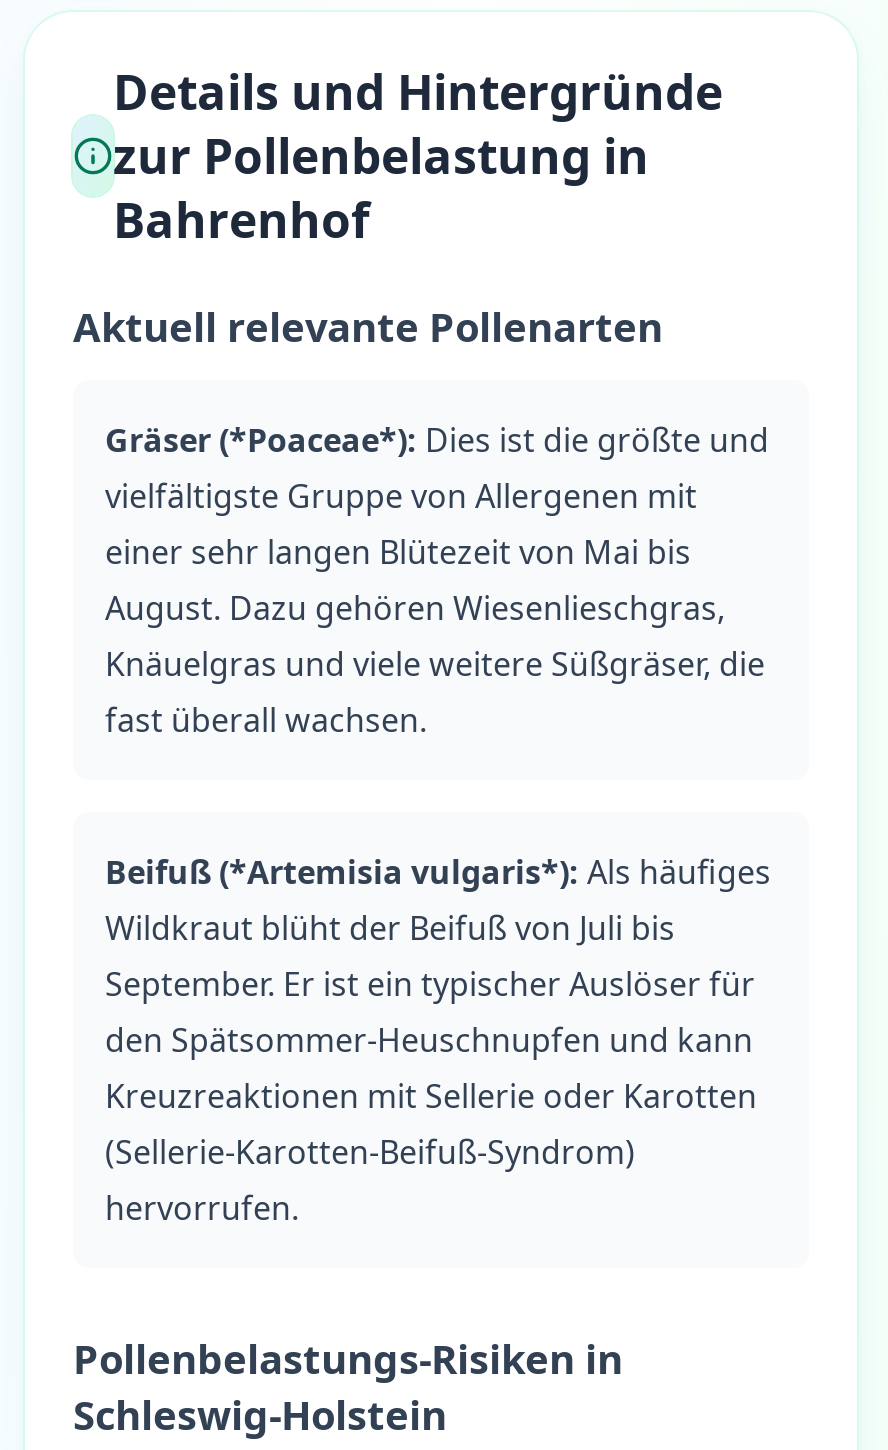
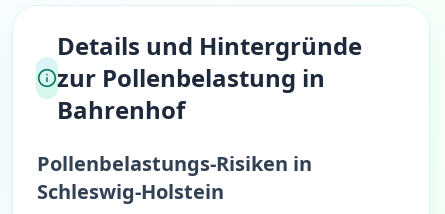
[73,300,771,1230] Aktuell relevante Pollenarten | Gräser (*Poaceae*): Dies ist die größte und | vielfältigste Gruppe von Allergenen mit | einer sehr langen Blütezeit von Mai bis | August. Dazu gehören Wiesenlieschgras, | Knäuelgras und viele weitere Süßgräser, die | fast überall wachsen. | Beifuß (*Artemisia vulgaris*): Als häufiges | Wildkraut blüht der Beifuß von Juli bis | September. Er ist ein typischer Auslöser für | den Spätsommer-Heuschnupfen und kann | Kreuzreaktionen mit Sellerie oder Karotten | (Sellerie-Karotten-Beifuß-Syndrom) | hervorrufen. -> none

